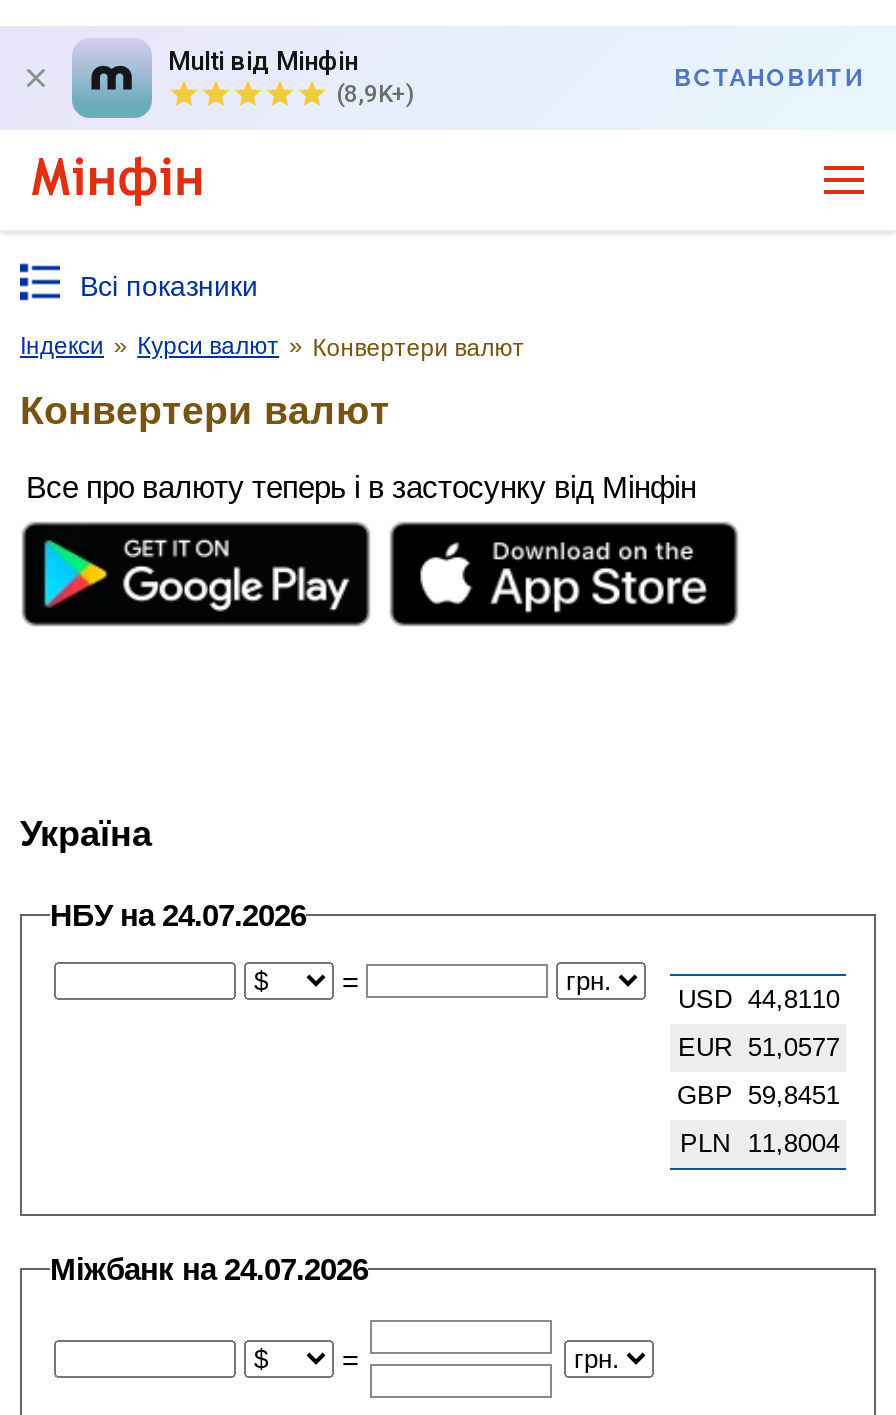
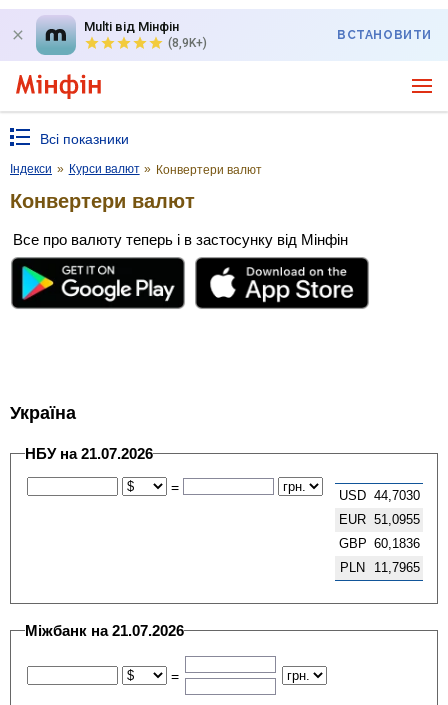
[50,898,306,932] НБУ на 24.07.2026 -> [25,445,153,462] НБУ на 21.07.2026
[678,983,840,1013] USD 44,8110 -> [339,488,420,503] USD 44,7030
[678,1031,840,1061] EUR 51,0577 -> [339,512,420,527] EUR 51,0955
[677,1079,840,1109] GBP 59,8451 -> [338,536,420,551] GBP 60,1836
[680,1127,840,1157] PLN 11,8004 -> [340,560,420,575] PLN 11,7965
[50,1251,368,1285] Міжбанк на 24.07.2026 -> [25,622,184,639] Міжбанк на 21.07.2026

